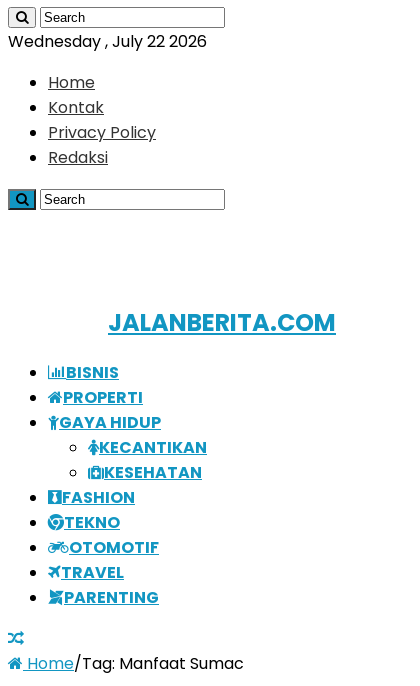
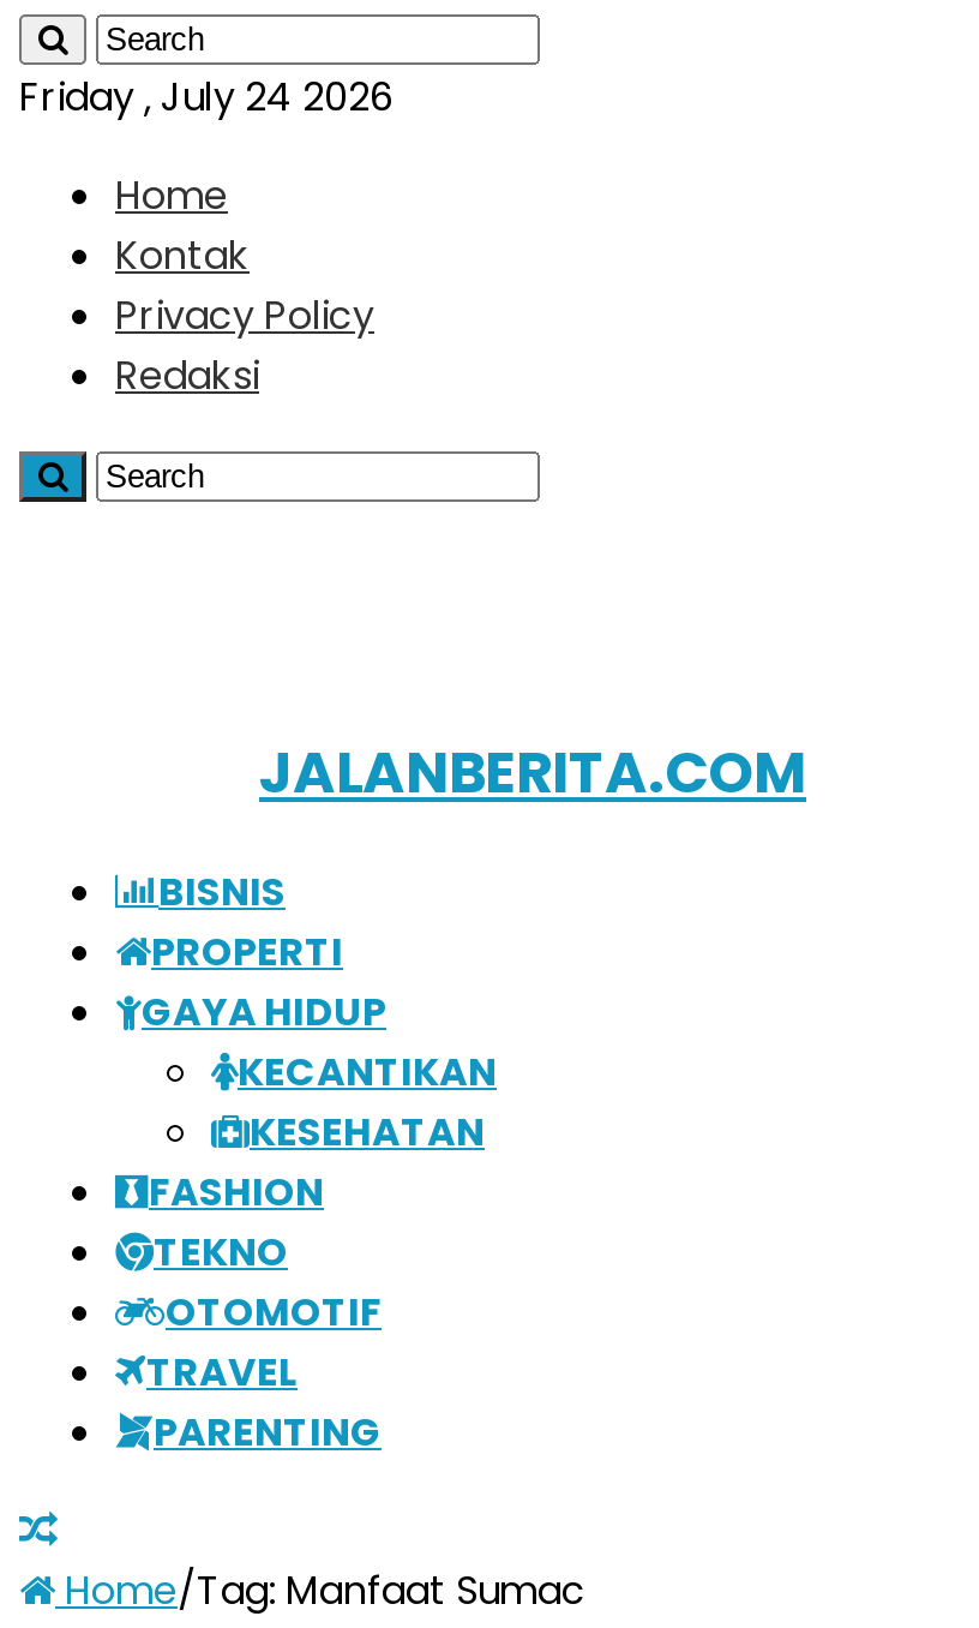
[8,30,207,53] Wednesday , July 22 2026 -> [19,70,394,125] Friday , July 24 2026

